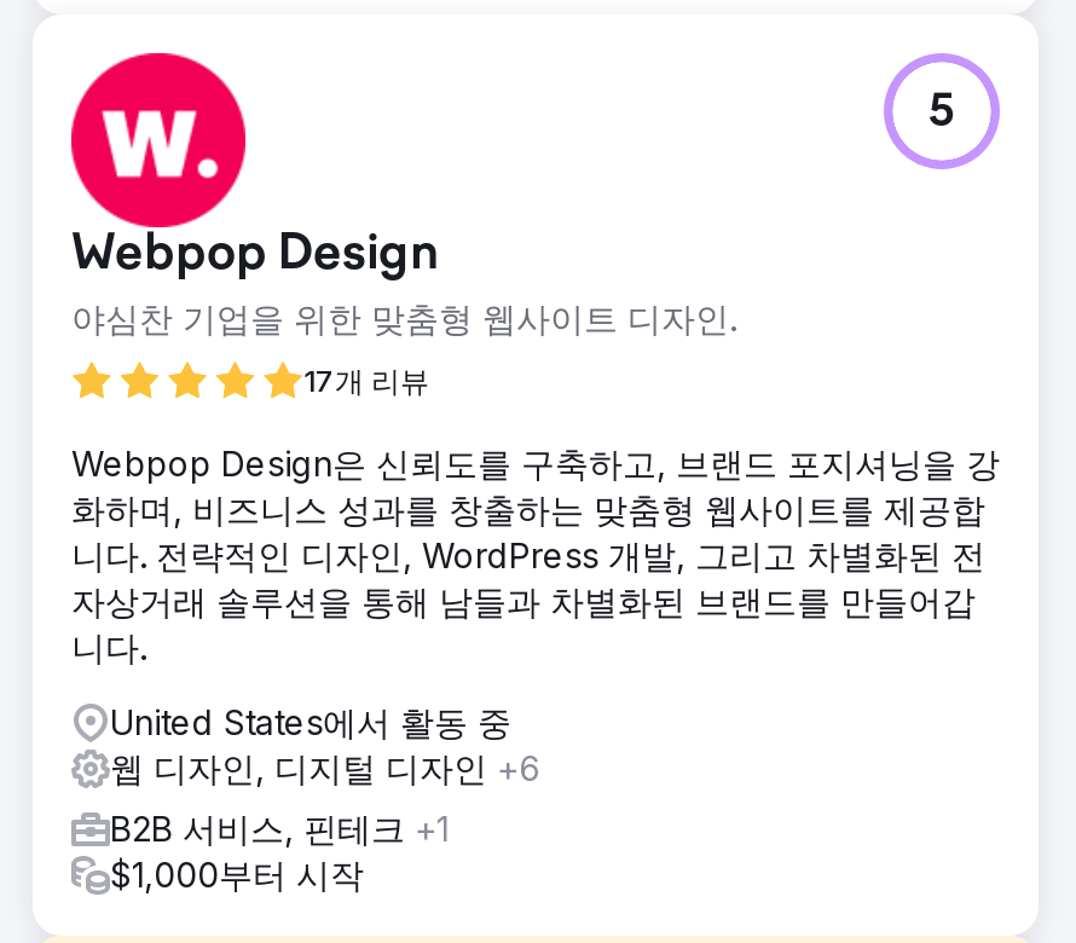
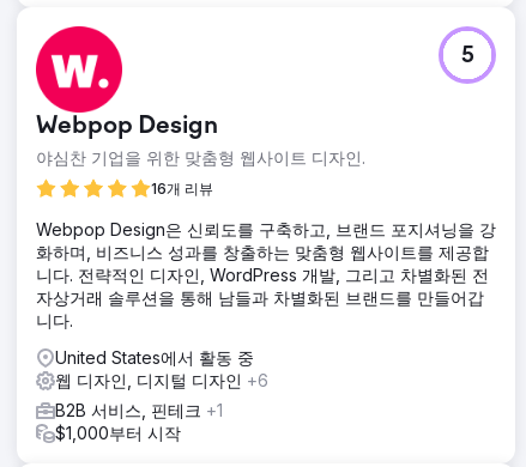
[303,362,429,398] 17개 리뷰 -> [151,179,213,197] 16개 리뷰

